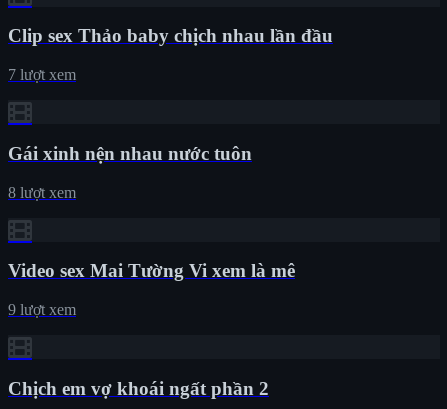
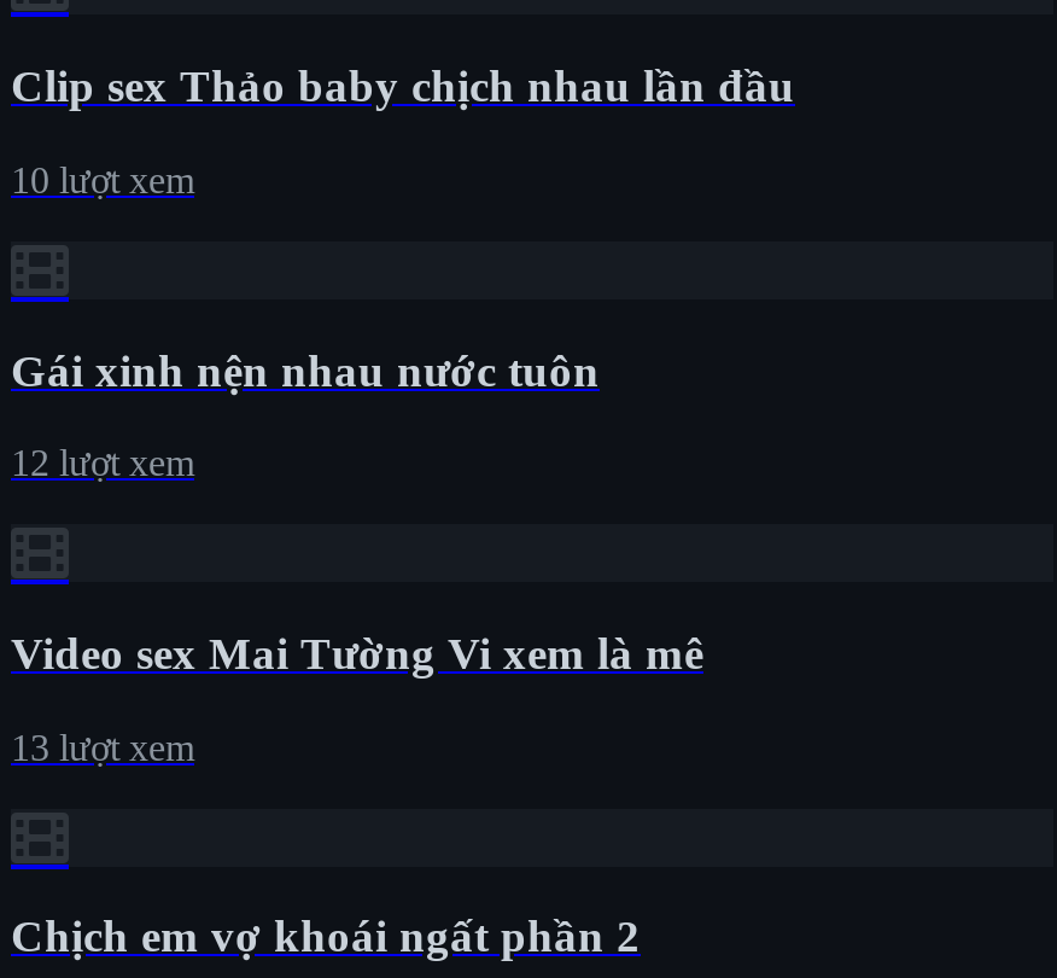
[8,66,76,83] 7 lượt xem -> [11,160,194,201] 10 lượt xem
[8,184,76,201] 8 lượt xem -> [11,443,194,484] 12 lượt xem
[8,301,76,318] 9 lượt xem -> [11,727,194,768] 13 lượt xem

